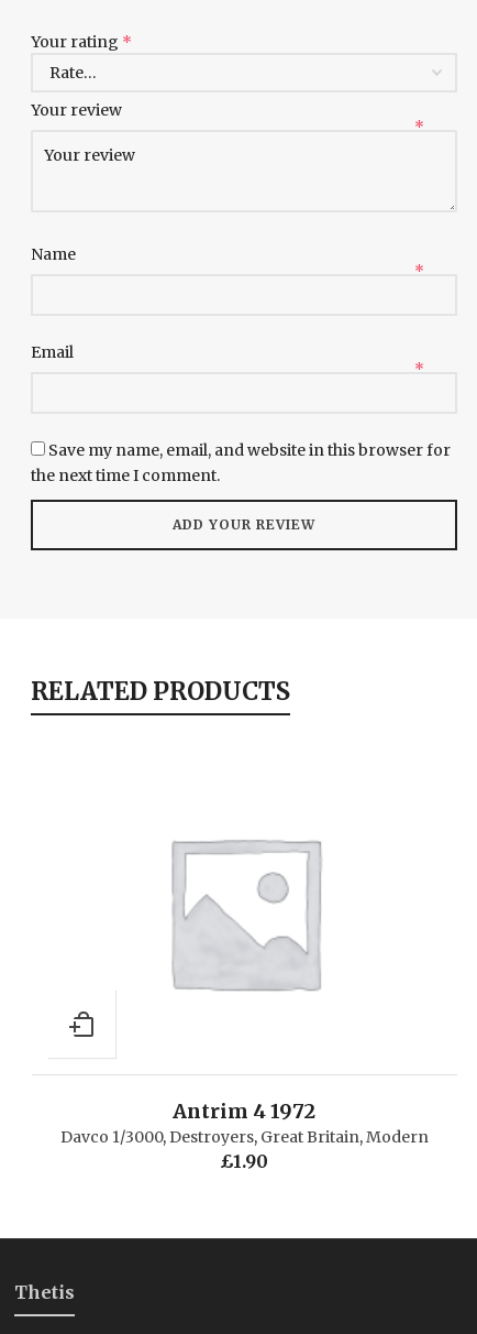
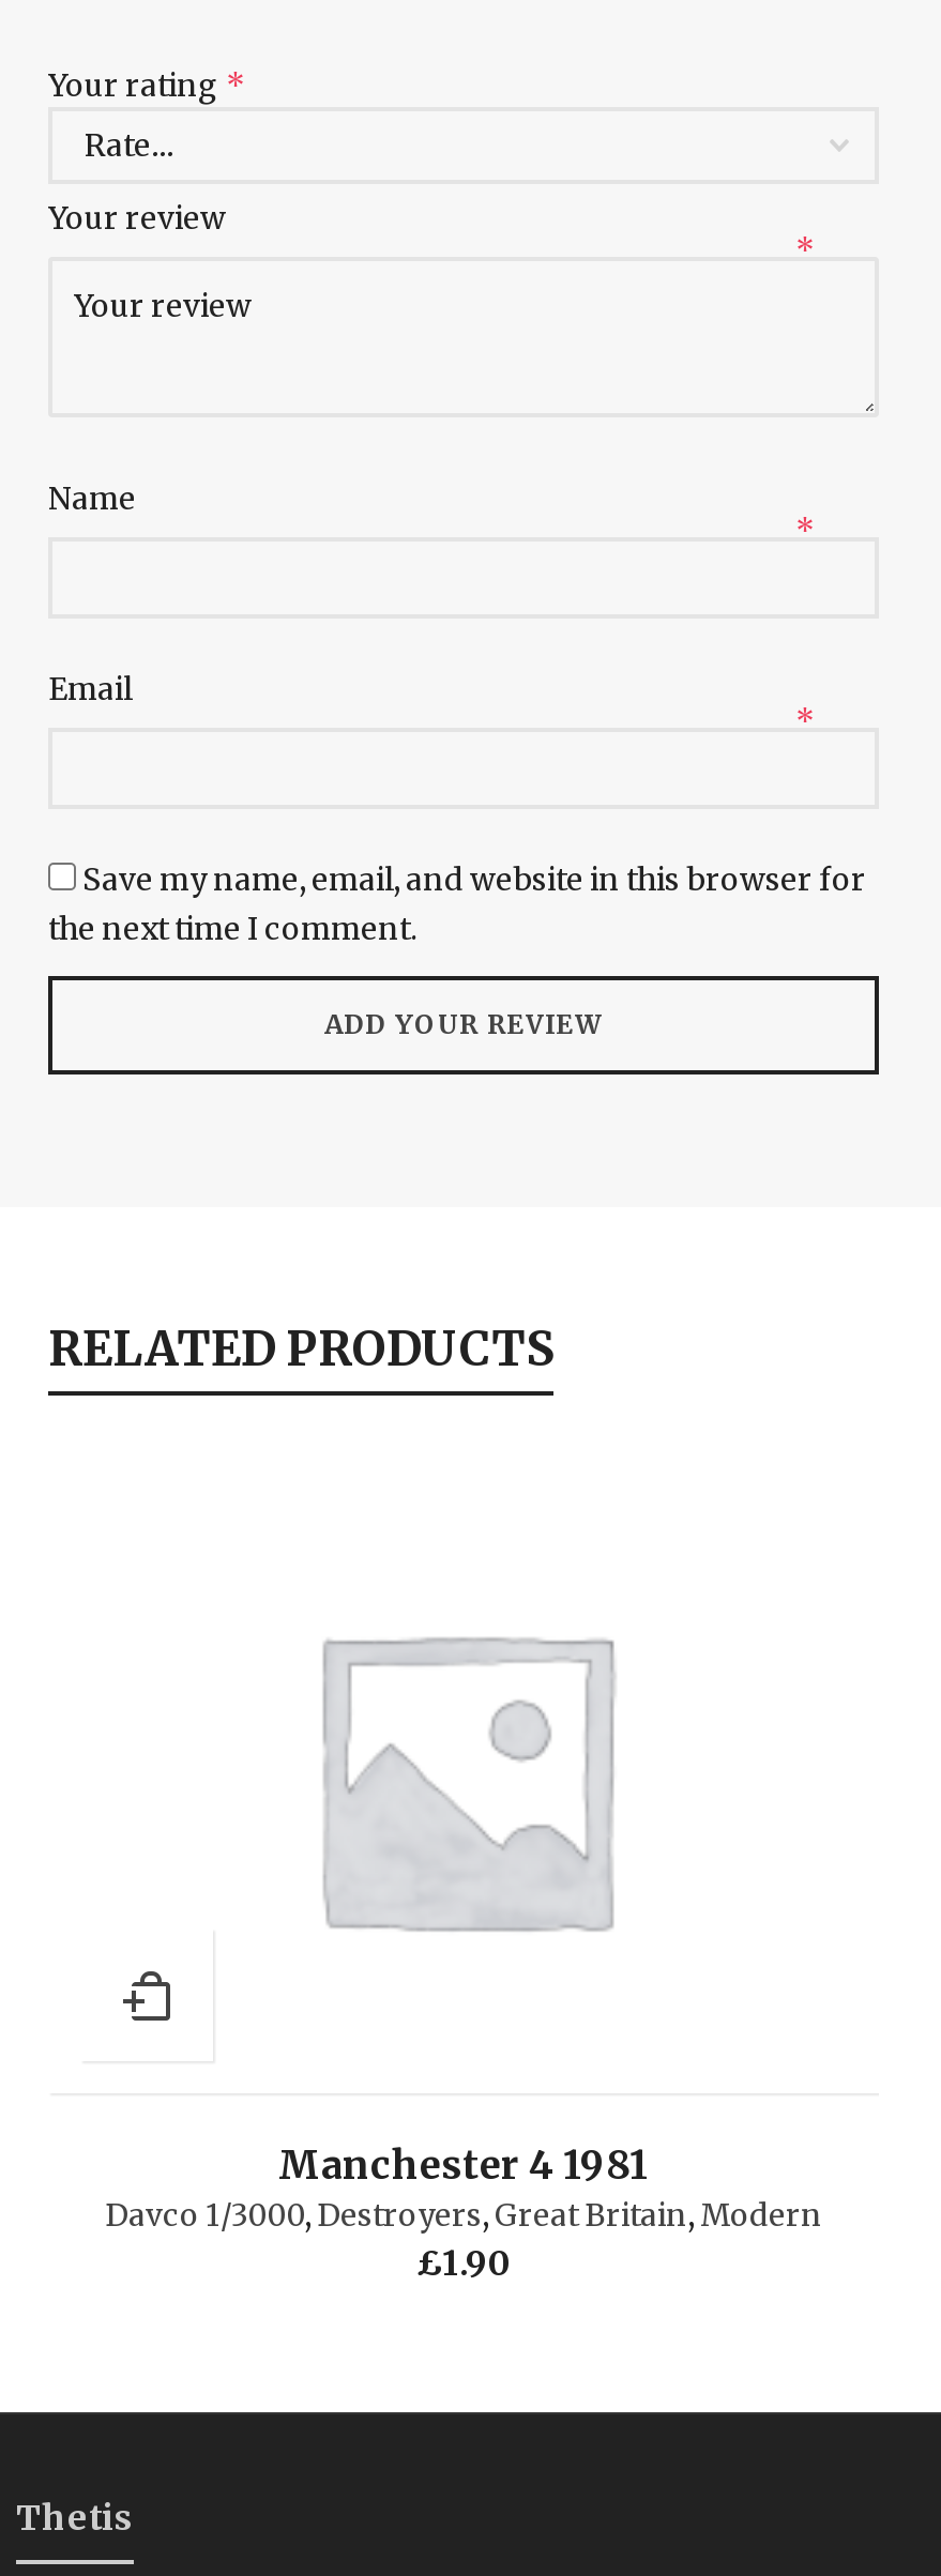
[173,1098,315,1124] Antrim 4 1972 -> [278,2140,649,2189] Manchester 4 1981

